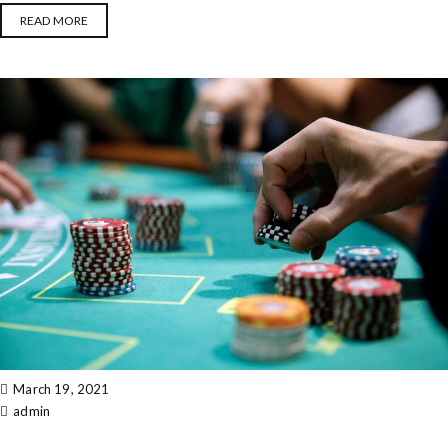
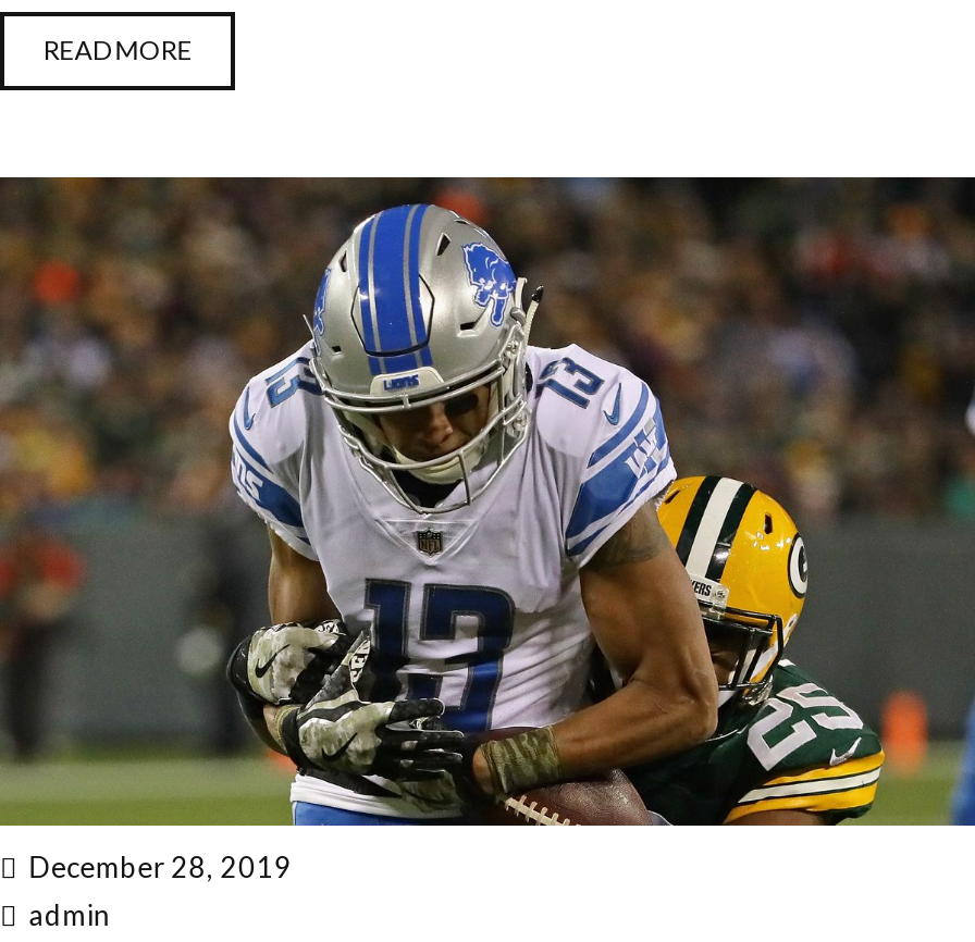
[3,77,445,397] [image] | March 19, 2021 -> [7,174,968,885] [image] | December 28, 2019

